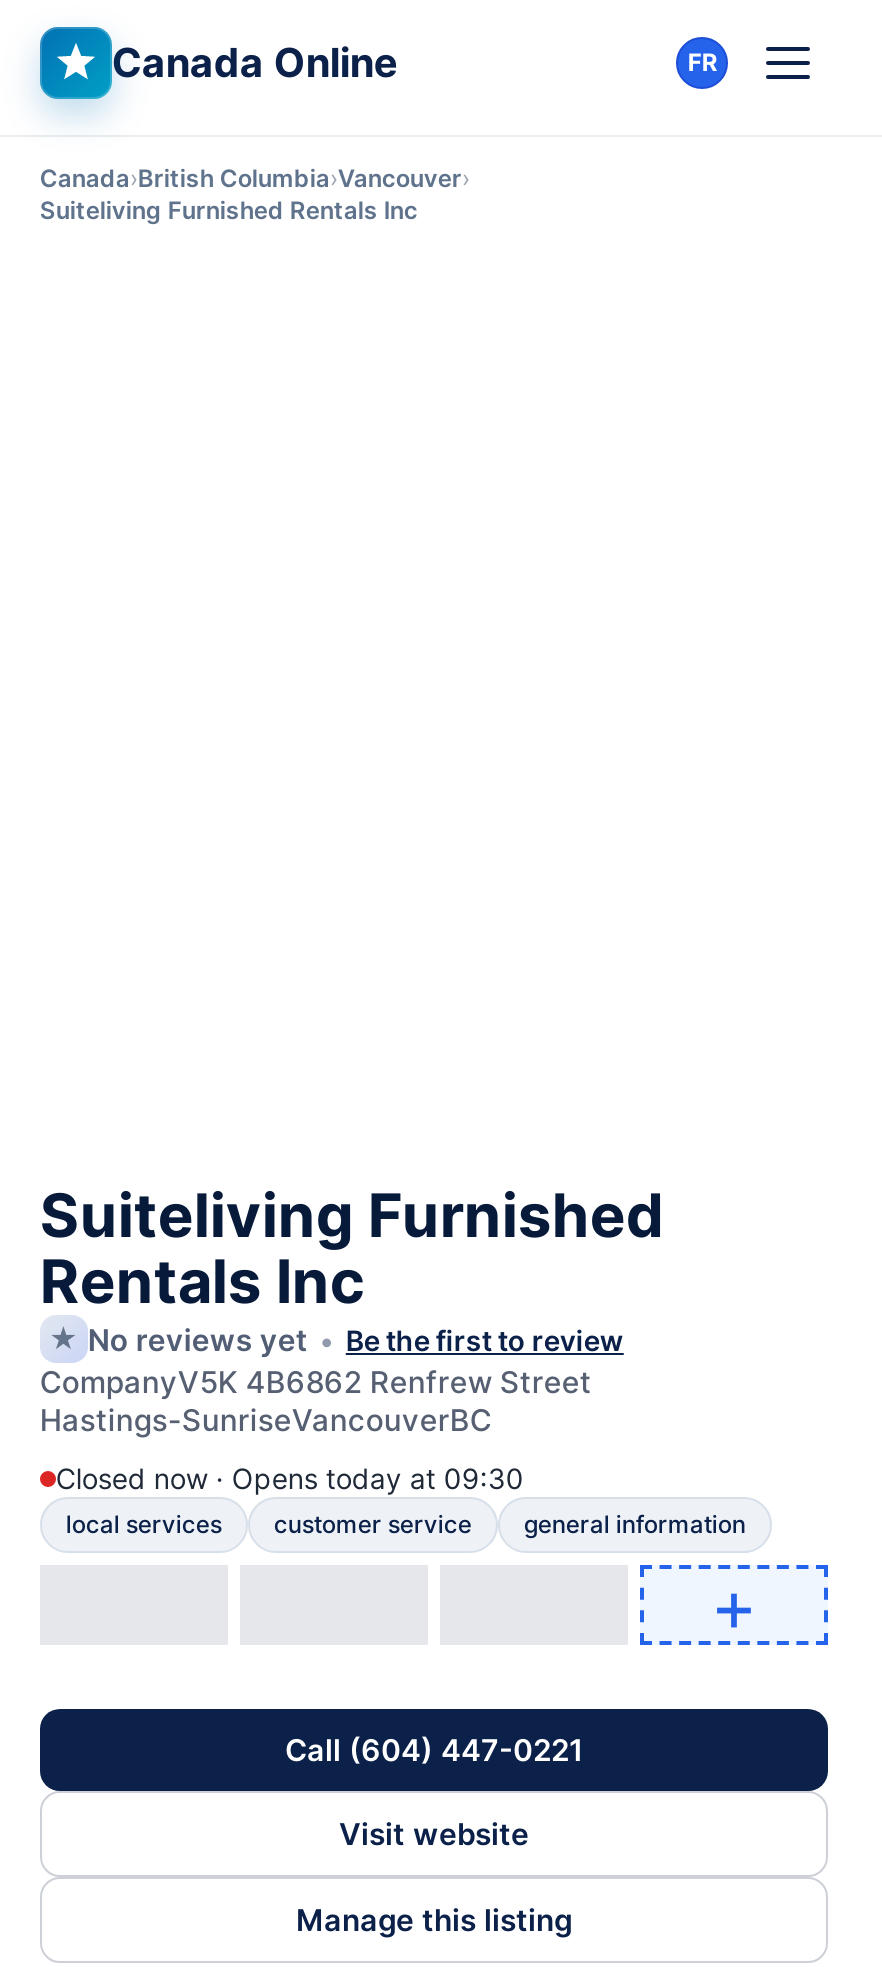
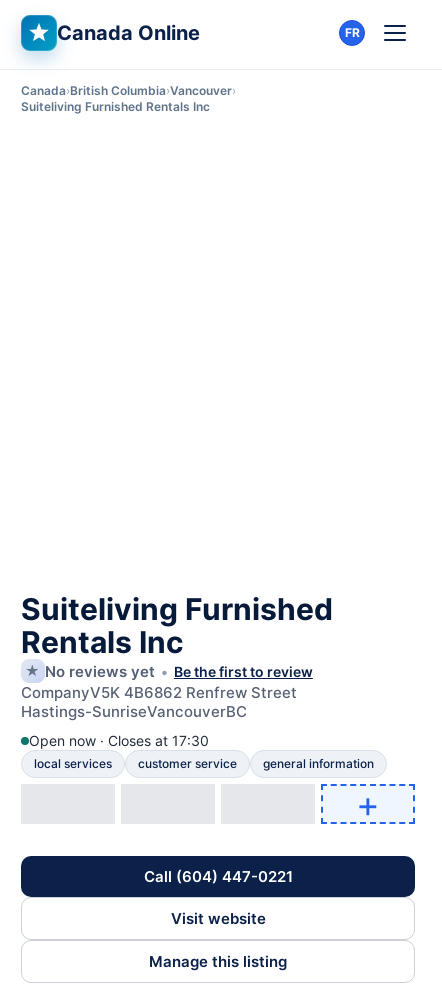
[56,1462,524,1496] Closed now · Opens today at 09:30 -> [29,732,209,749] Open now · Closes at 17:30

